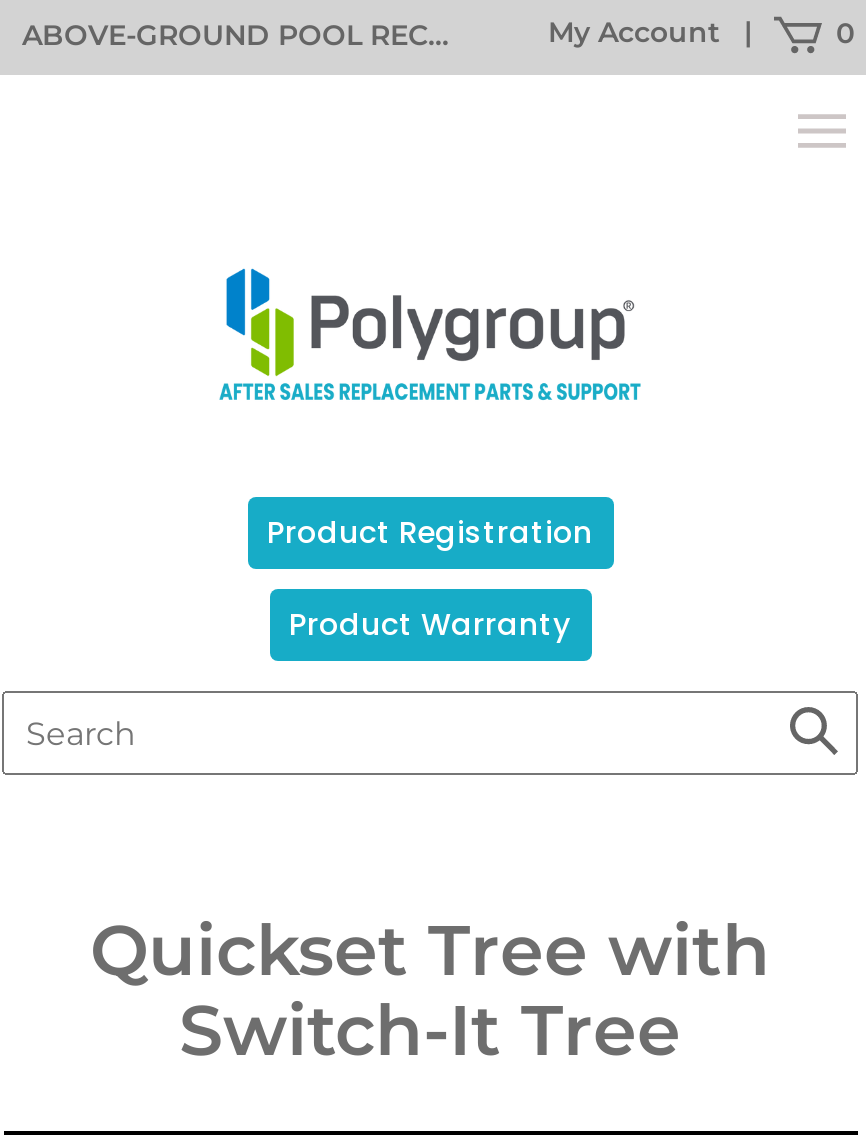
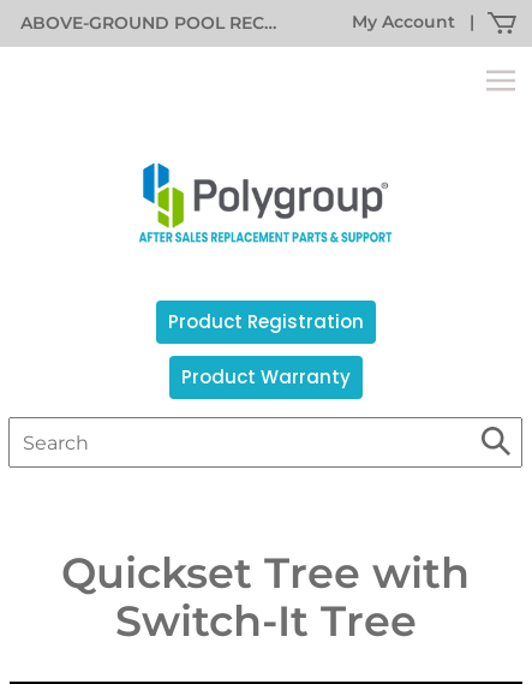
[836,14,854,50] 0 -> none

